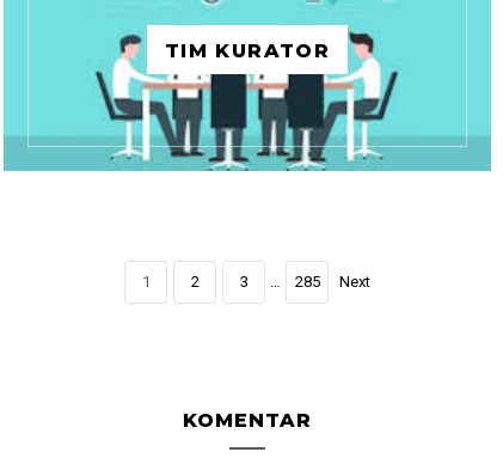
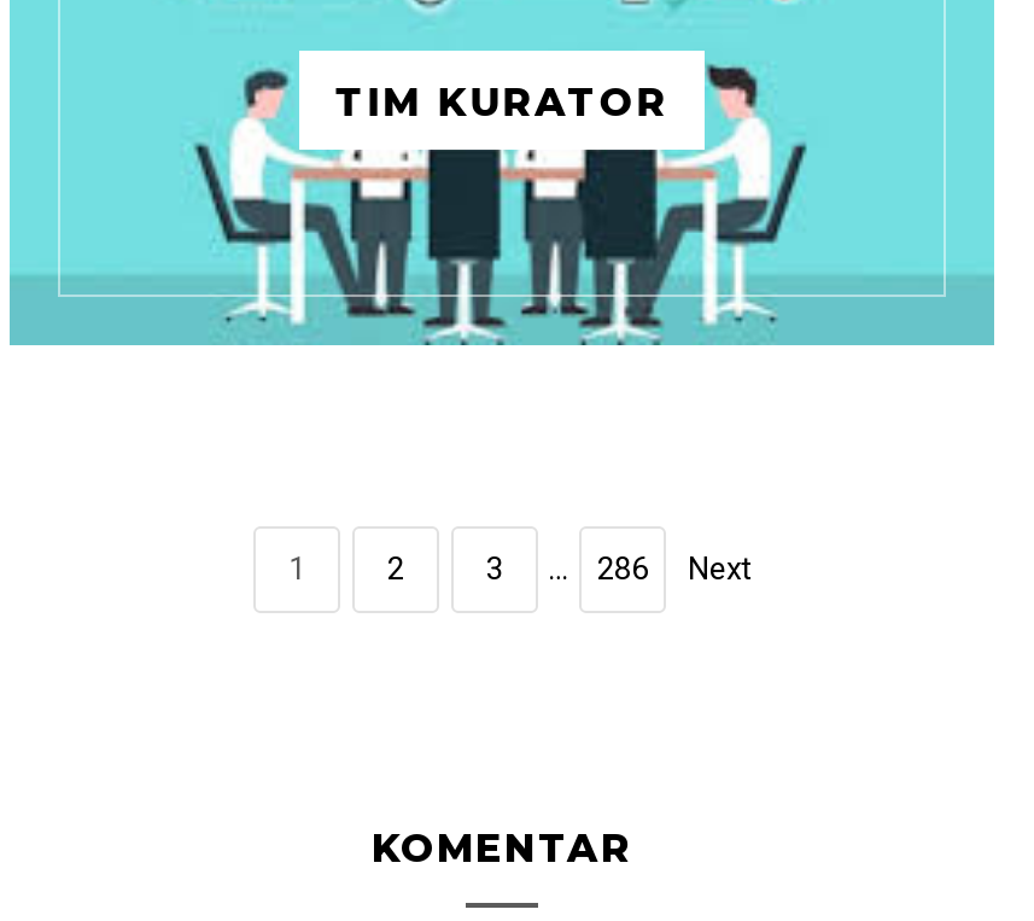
[295,273,320,291] 285 -> [597,551,648,587] 286

